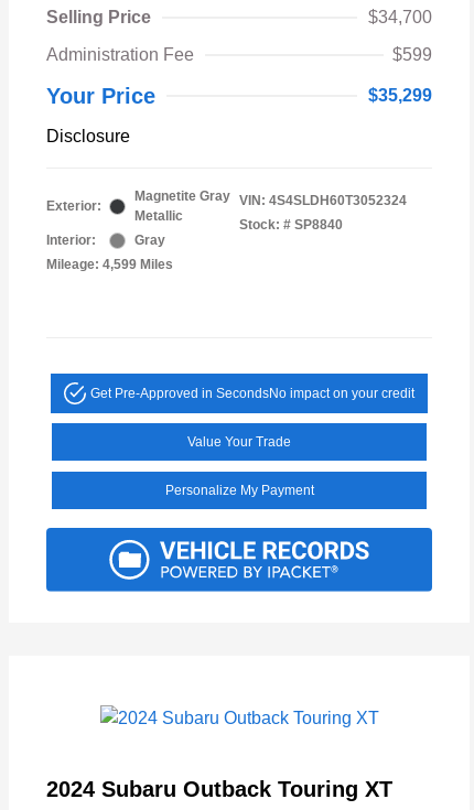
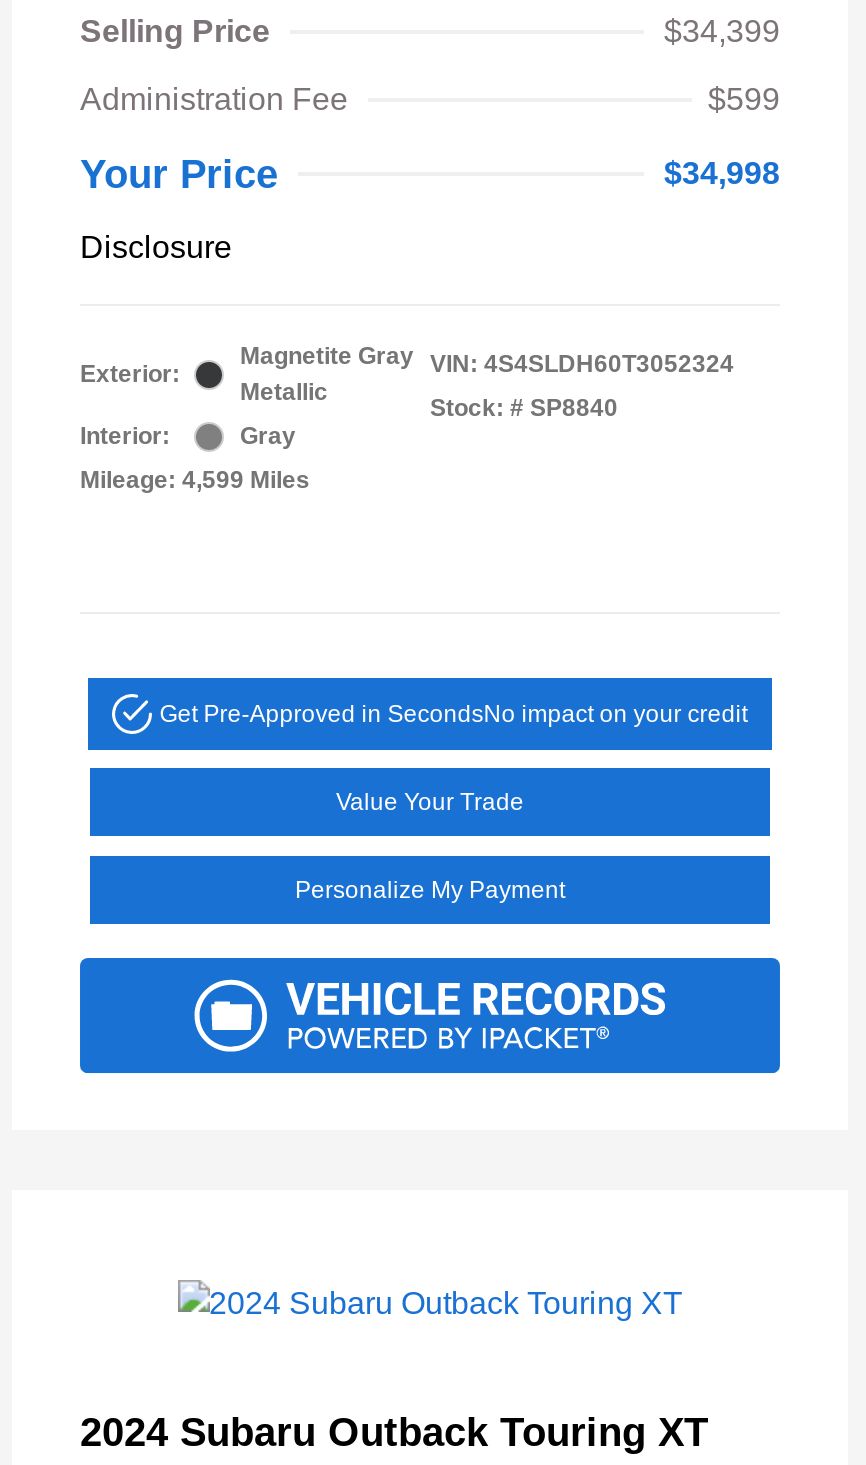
[368,8,432,26] $34,700 -> [664,14,780,48] $34,399
[368,86,432,105] $35,299 -> [664,156,780,190] $34,998

